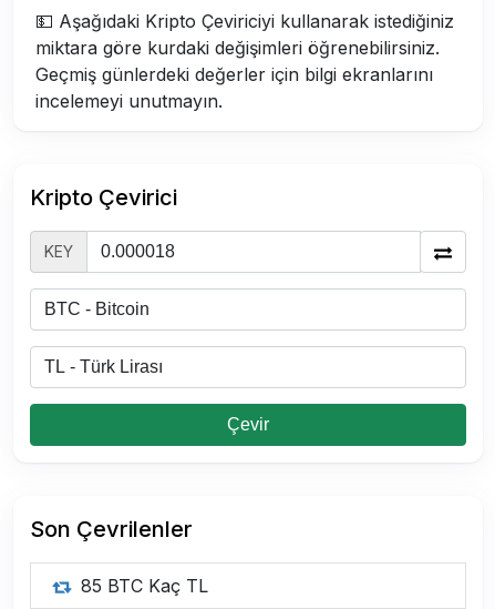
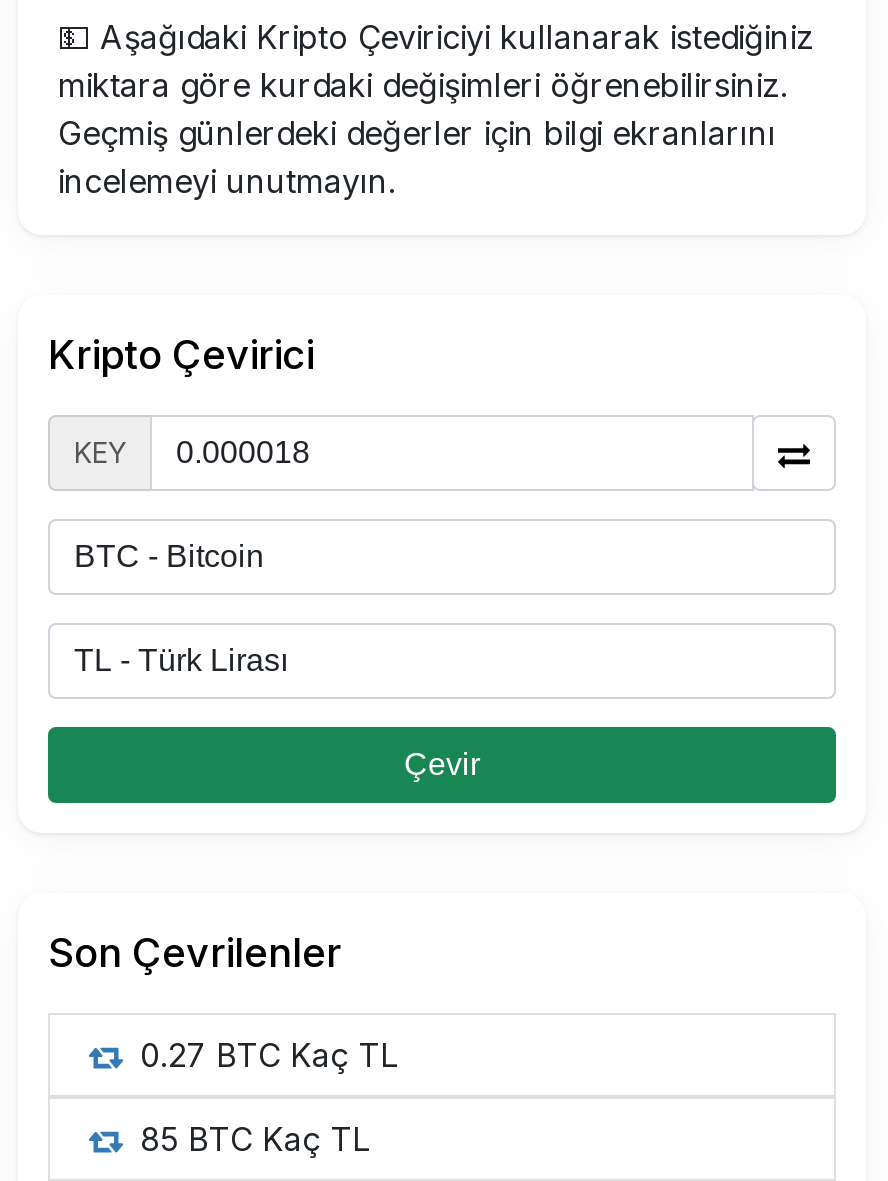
none -> [130,1035,398,1075] 0.27 BTC Kaç TL

